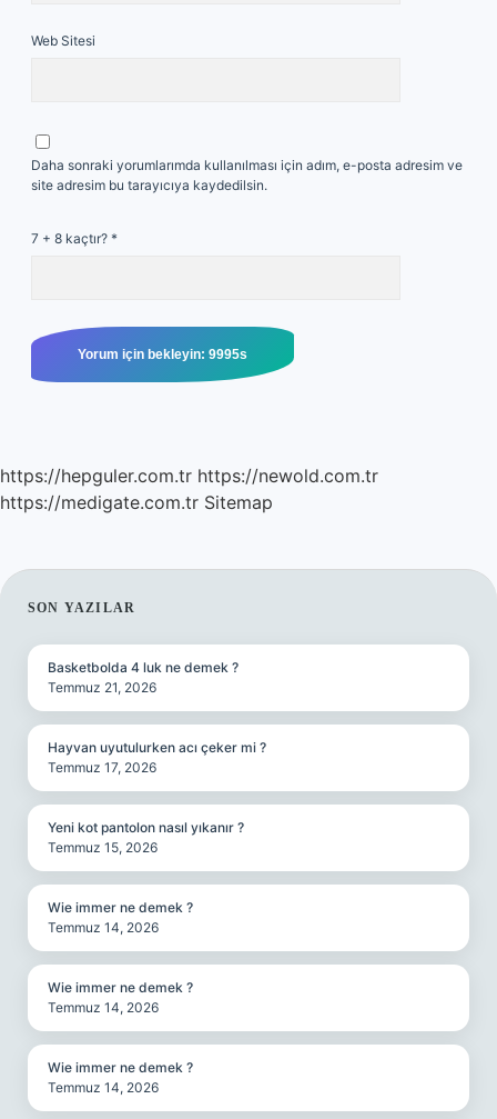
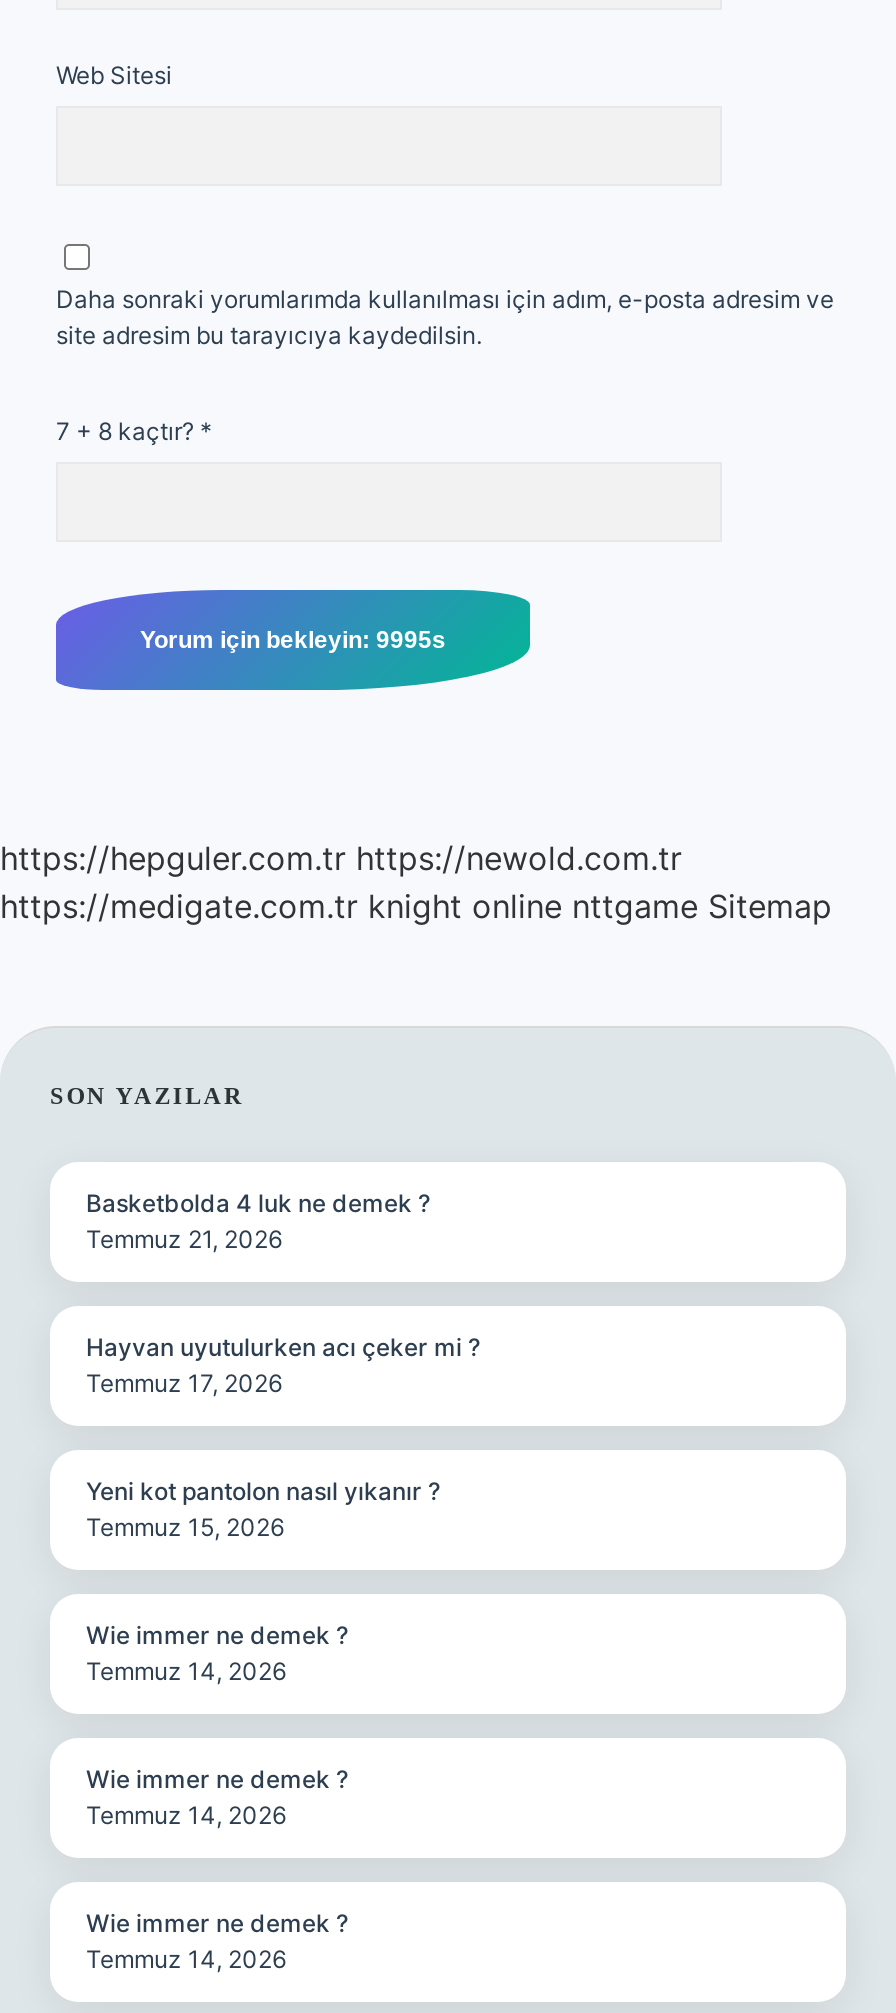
[0,491,273,513] https://medigate.com.tr Sitemap -> [0,886,832,926] https://medigate.com.tr knight online nttgame Sitemap

